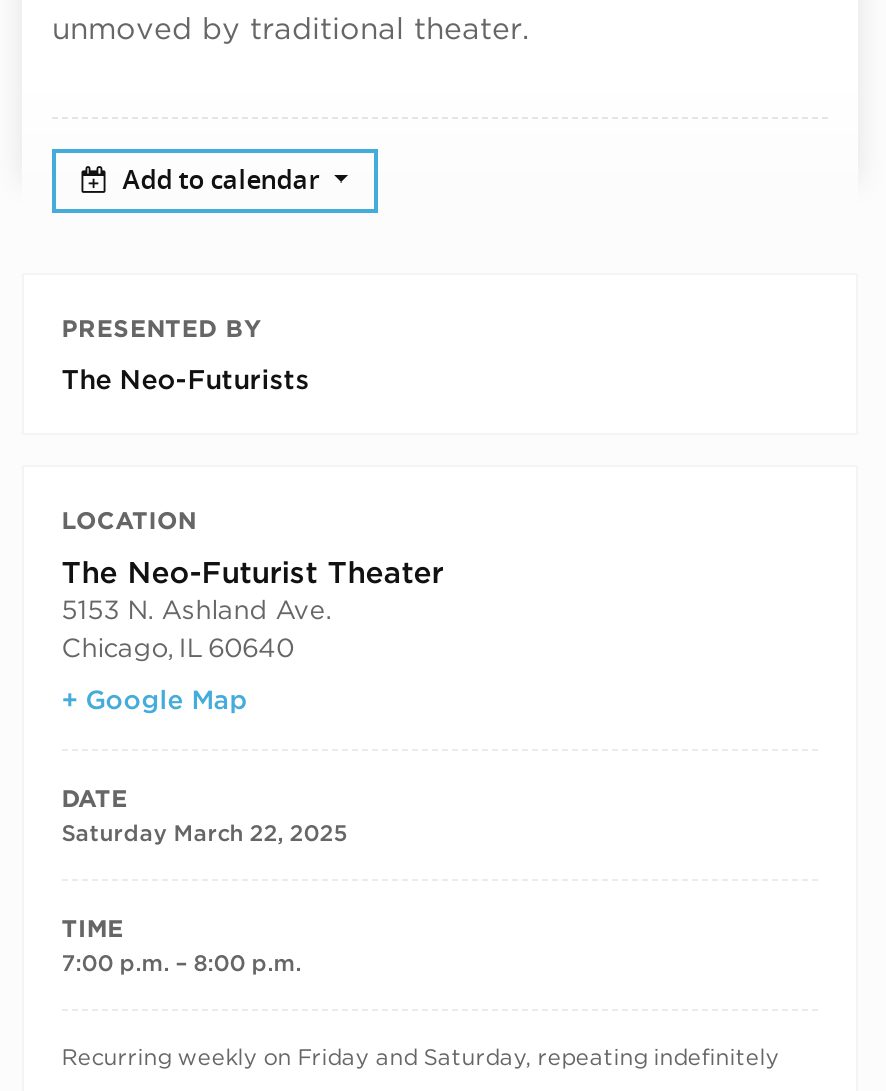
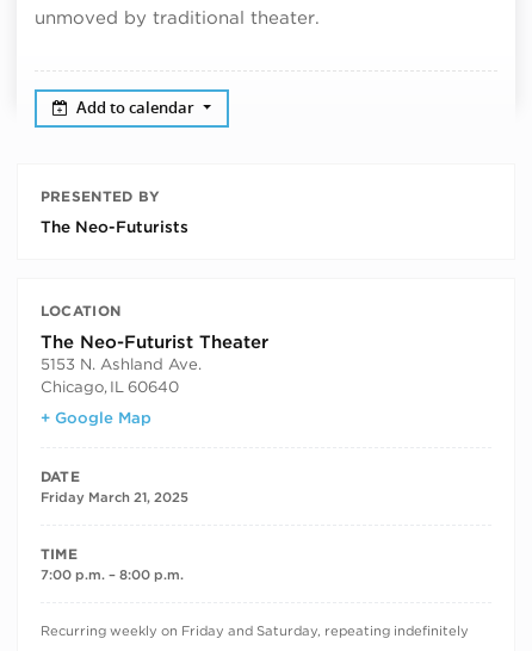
[62,819,348,847] Saturday March 22, 2025 -> [40,489,188,506] Friday March 21, 2025

